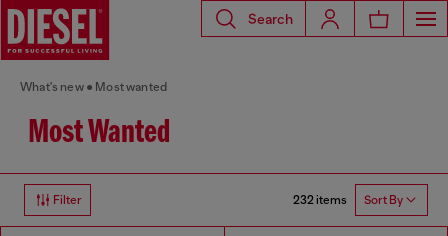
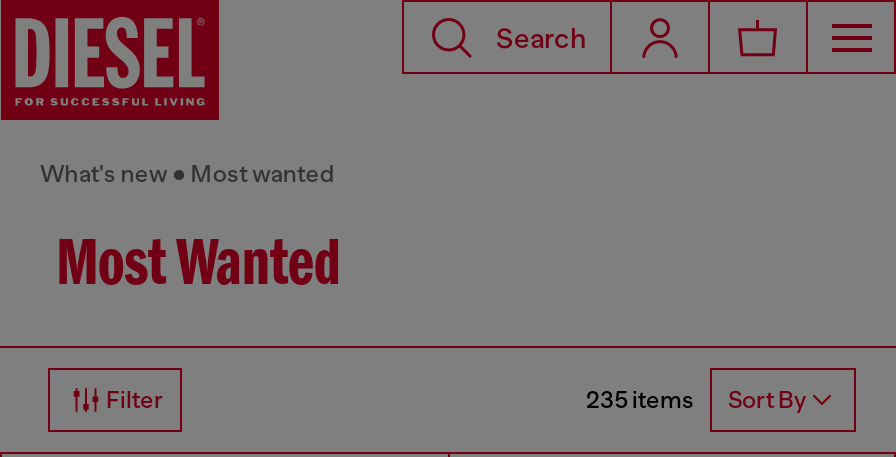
[293,192,403,207] 232 items Sort By -> [586,385,806,414] 235 items Sort By

